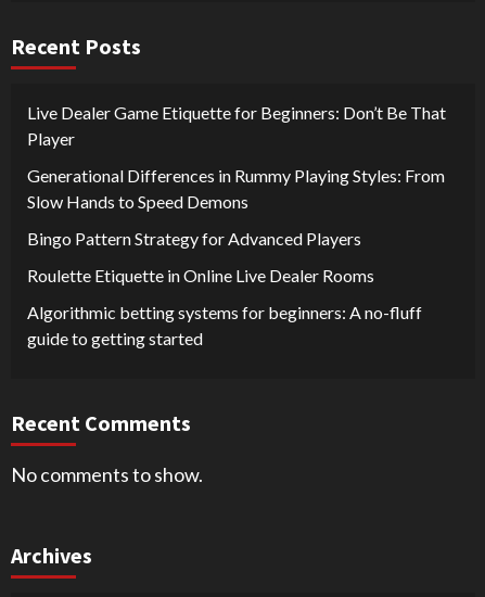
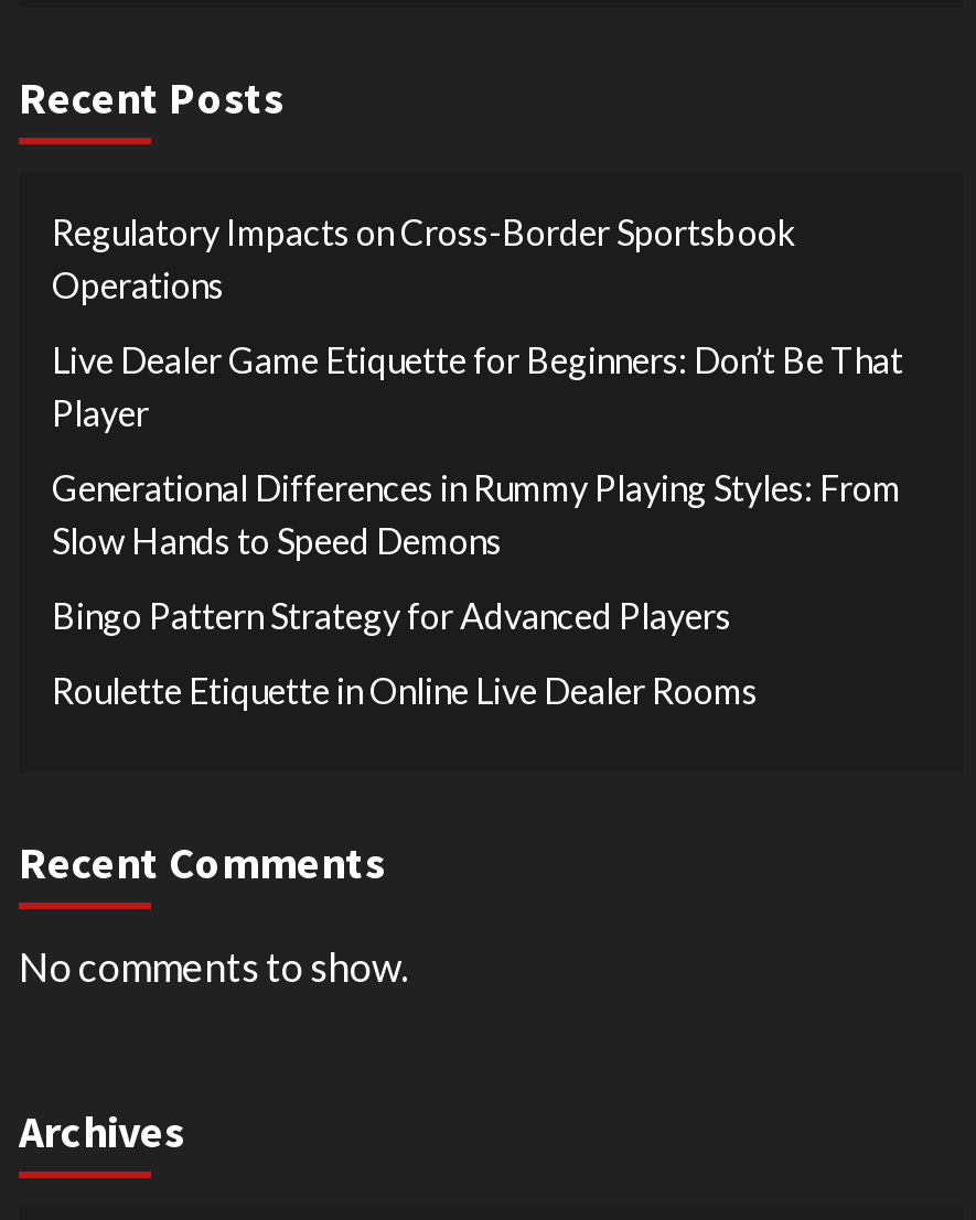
none -> [52,210,797,305] Regulatory Impacts on Cross-Border Sportsbook | Operations
moved [27,102,446,285] -> [52,338,903,711]: Live Dealer Game Etiquette for Beginners: Don’t Be That | Player | Generational Differences in Rummy Playing Styles: From | Slow Hands to Speed Demons | Bingo Pattern Strategy for Advanced Players | Roulette Etiquette in Online Live Dealer Rooms
[27,302,422,348] Algorithmic betting systems for beginners: A no-fluff | guide to getting started -> none

